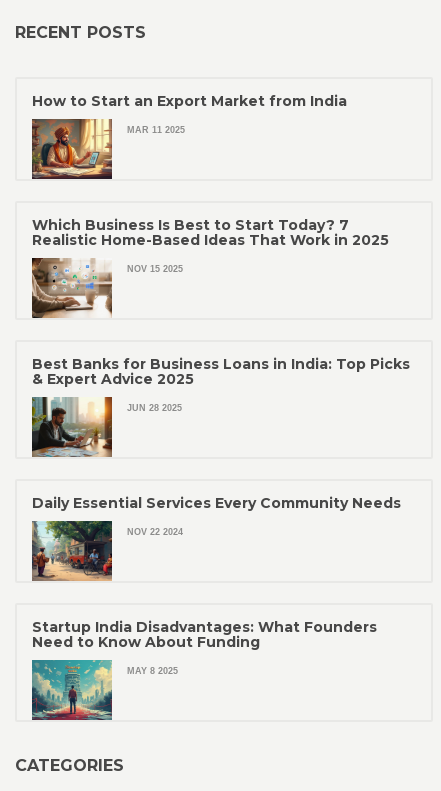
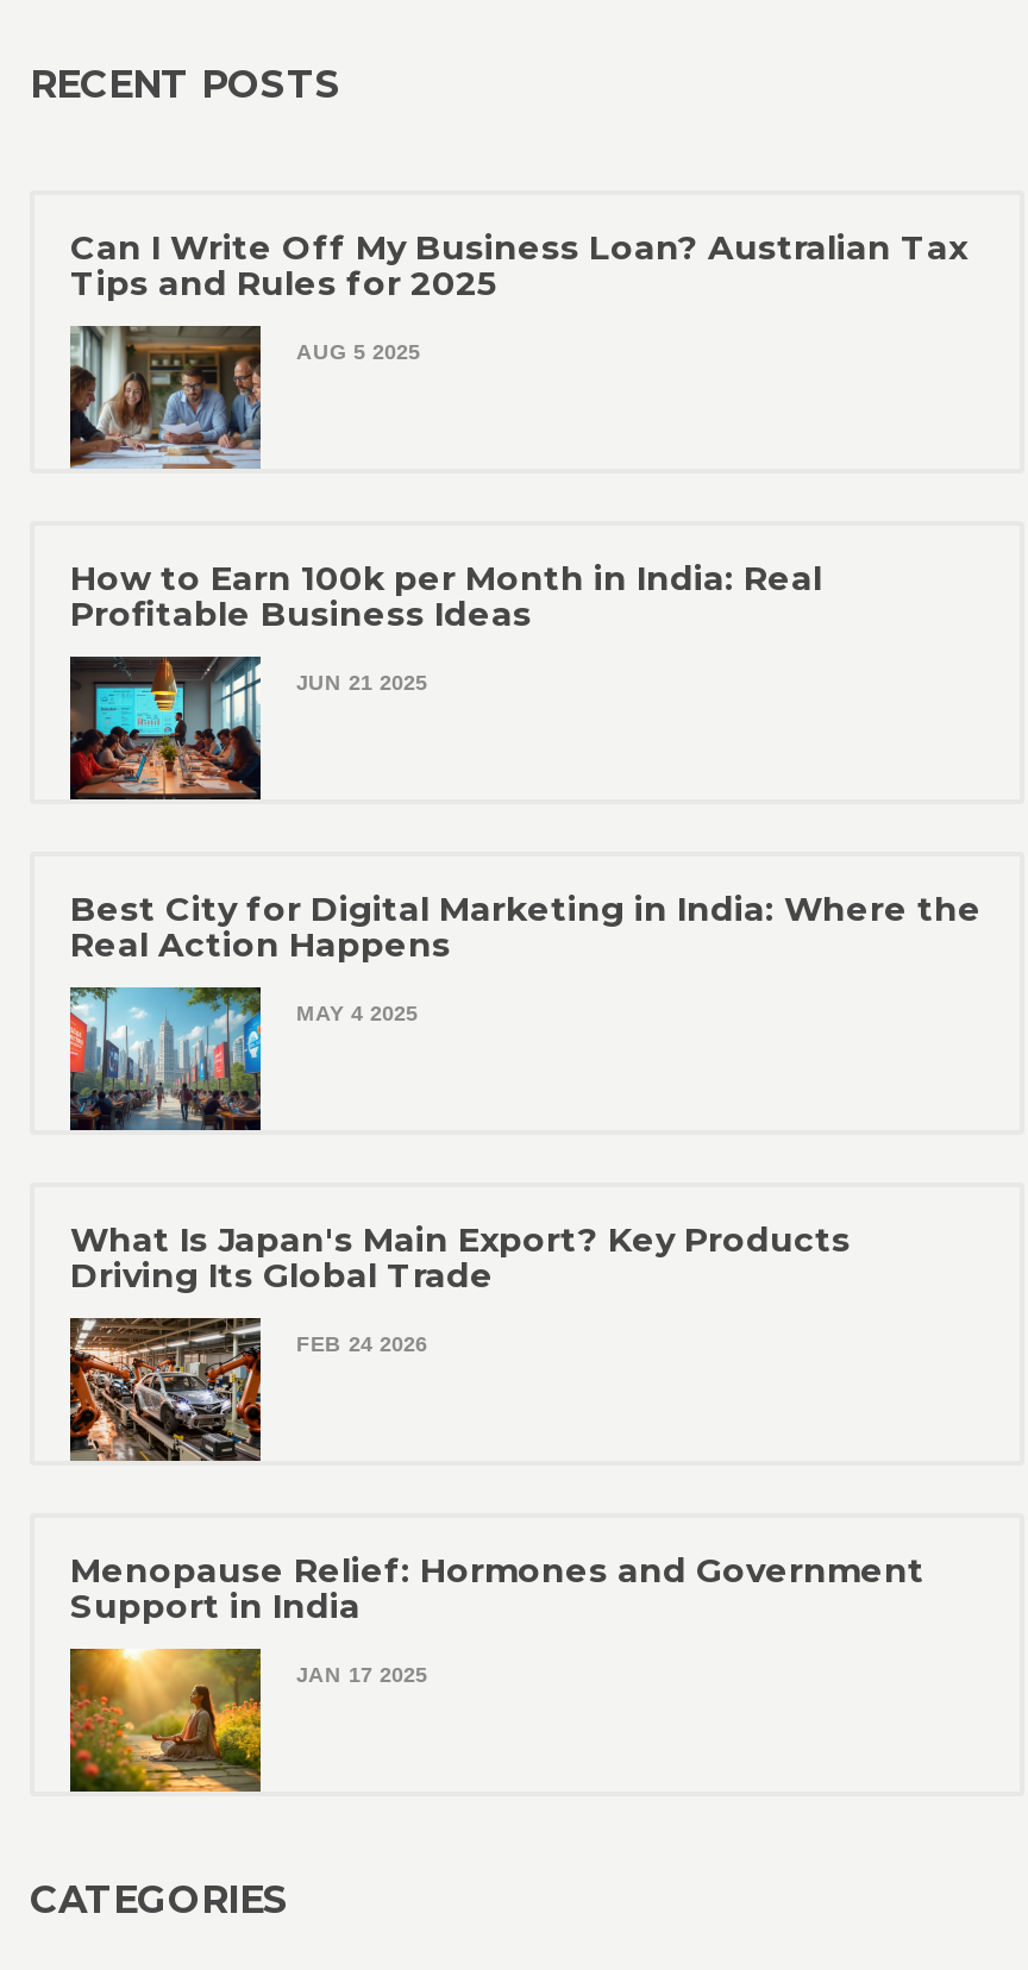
[32,92,347,110] How to Start an Export Market from India -> [70,226,967,305] Can I Write Off My Business Loan? Australian Tax | Tips and Rules for 2025
[31,125,185,180] [image] | MAR 11 2025 -> [70,340,420,471] [image] | AUG 5 2025
[32,216,389,249] Which Business Is Best to Start Today? 7 | Realistic Home-Based Ideas That Work in 2025 -> [70,557,822,635] How to Earn 100k per Month in India: Real | Profitable Business Ideas
[31,264,183,319] [image] | NOV 15 2025 -> [68,671,427,802] [image] | JUN 21 2025
[32,355,410,388] Best Banks for Business Loans in India: Top Picks | & Expert Advice 2025 -> [70,888,982,966] Best City for Digital Marketing in India: Where the | Real Action Happens
[31,403,182,458] [image] | JUN 28 2025 -> [68,1002,418,1133] [image] | MAY 4 2025
[32,494,401,512] Daily Essential Services Every Community Needs -> [70,1218,851,1297] What Is Japan's Main Export? Key Products | Driving Its Global Trade
[127,527,183,537] NOV 22 2024 -> [296,1333,427,1356] FEB 24 2026
[31,550,377,651] [image] | Startup India Disadvantages: What Founders | Need to Know About Funding -> [68,1316,924,1628] [image] | Menopause Relief: Hormones and Government | Support in India
[127,666,178,676] MAY 8 2025 -> [296,1663,427,1687] JAN 17 2025
[31,689,112,721] [image] -> [68,1646,263,1794] [image]

